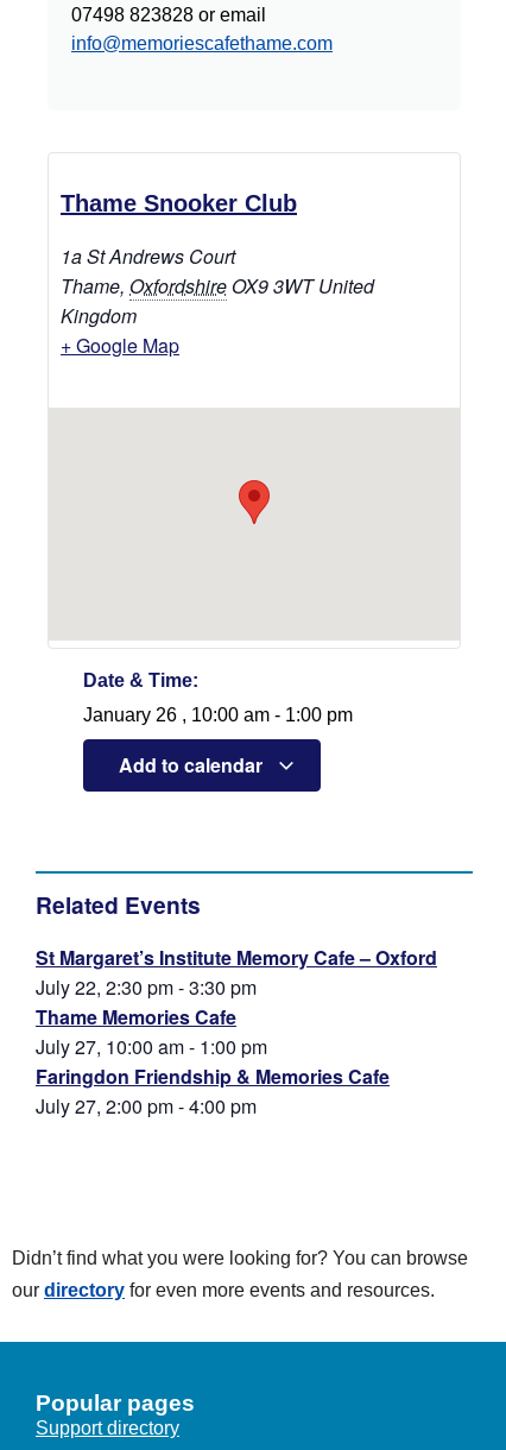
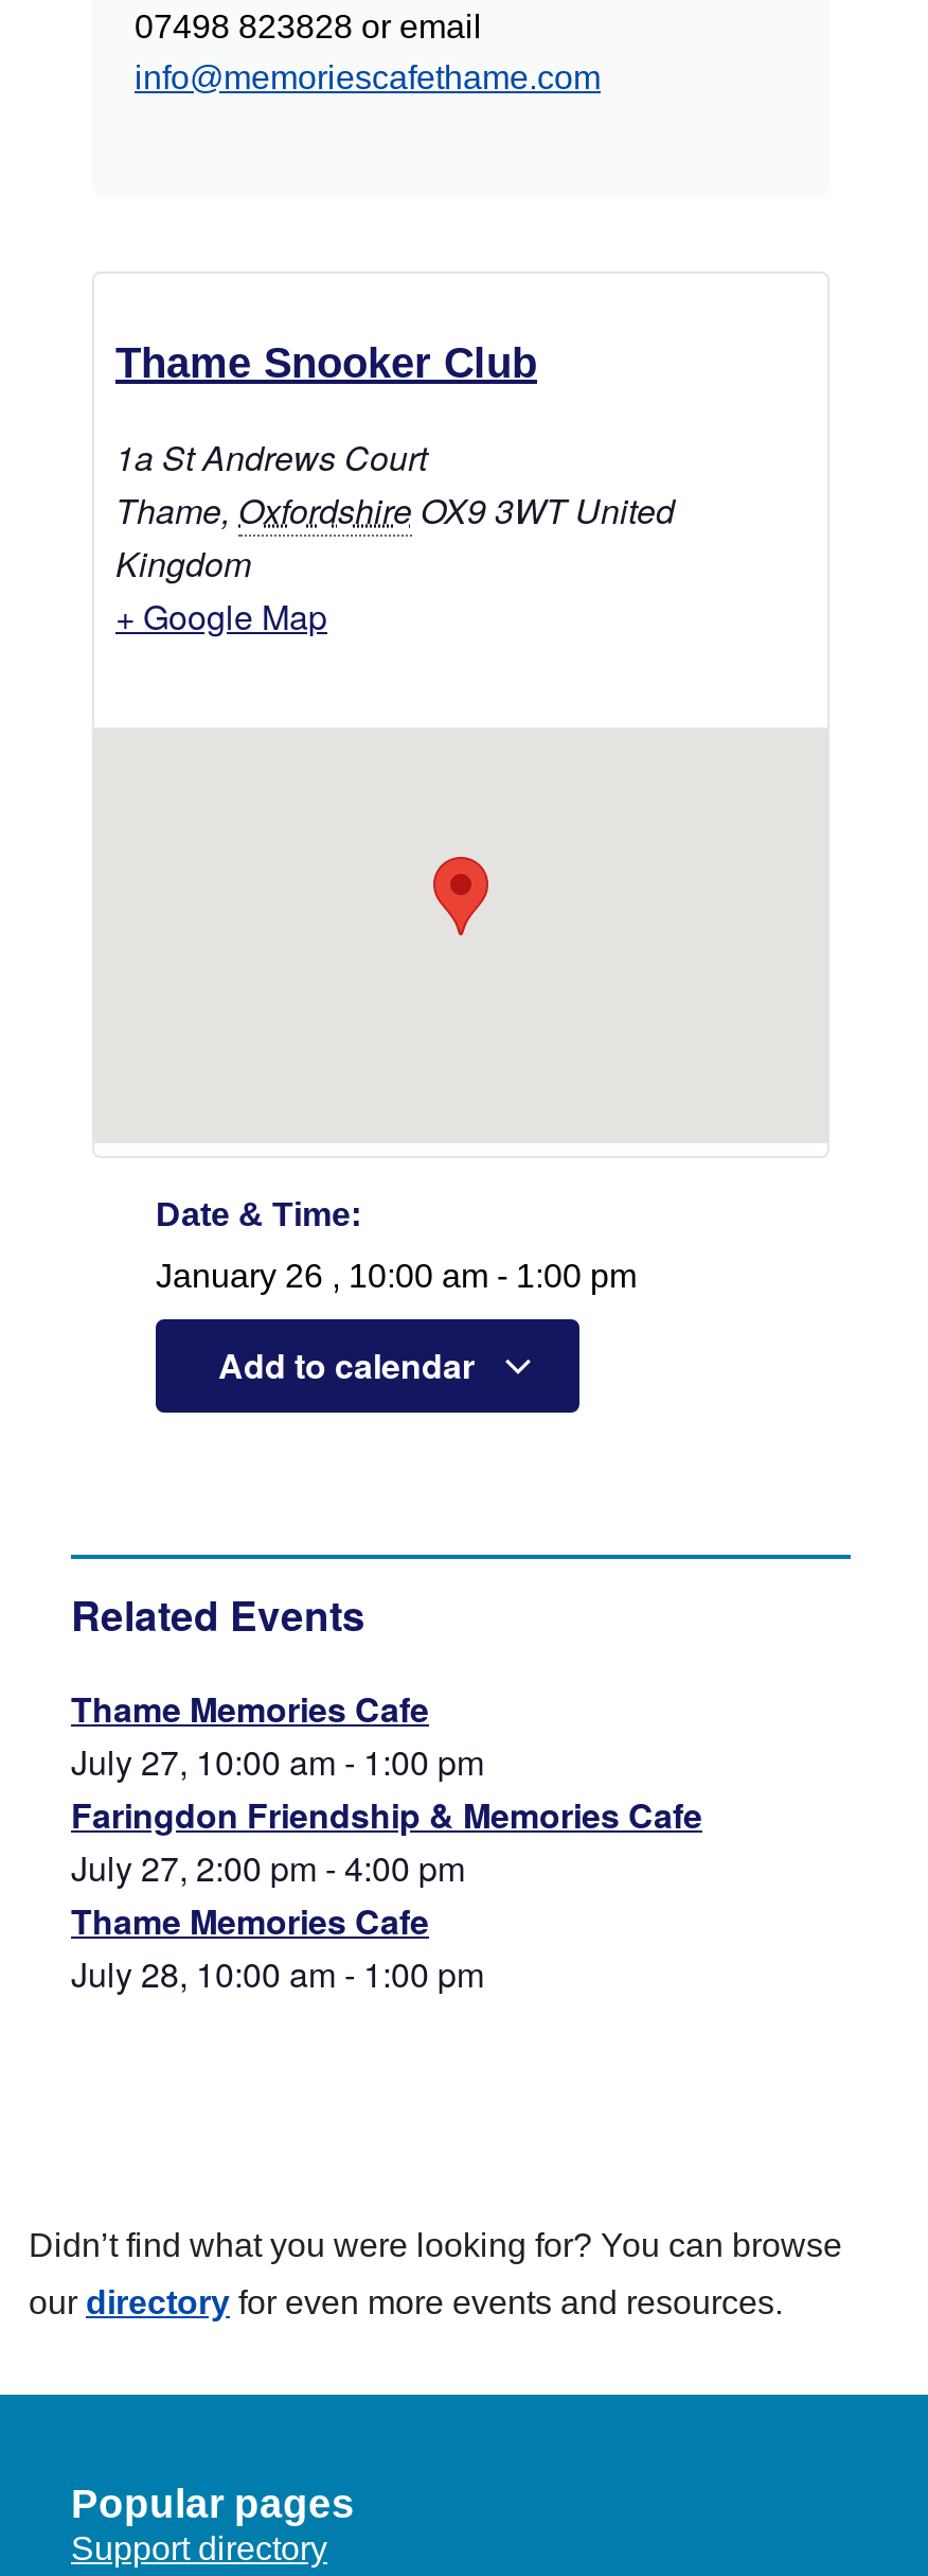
[36,944,437,1001] St Margaret’s Institute Memory Cafe – Oxford | July 22, 2:30 pm - 3:30 pm -> none
moved [36,1003,390,1119] -> [71,1684,702,1892]: Thame Memories Cafe | July 27, 10:00 am - 1:00 pm | Faringdon Friendship & Memories Cafe | July 27, 2:00 pm - 4:00 pm
none -> [71,1896,484,1998] Thame Memories Cafe | July 28, 10:00 am - 1:00 pm

